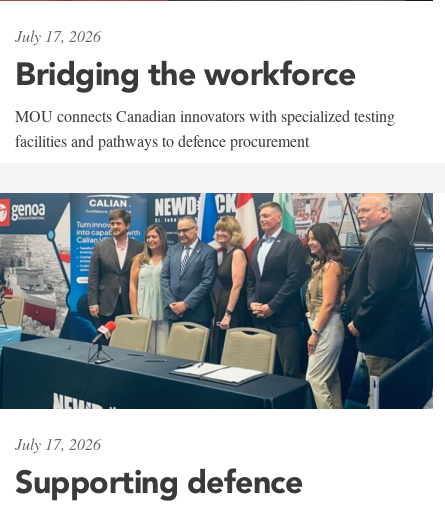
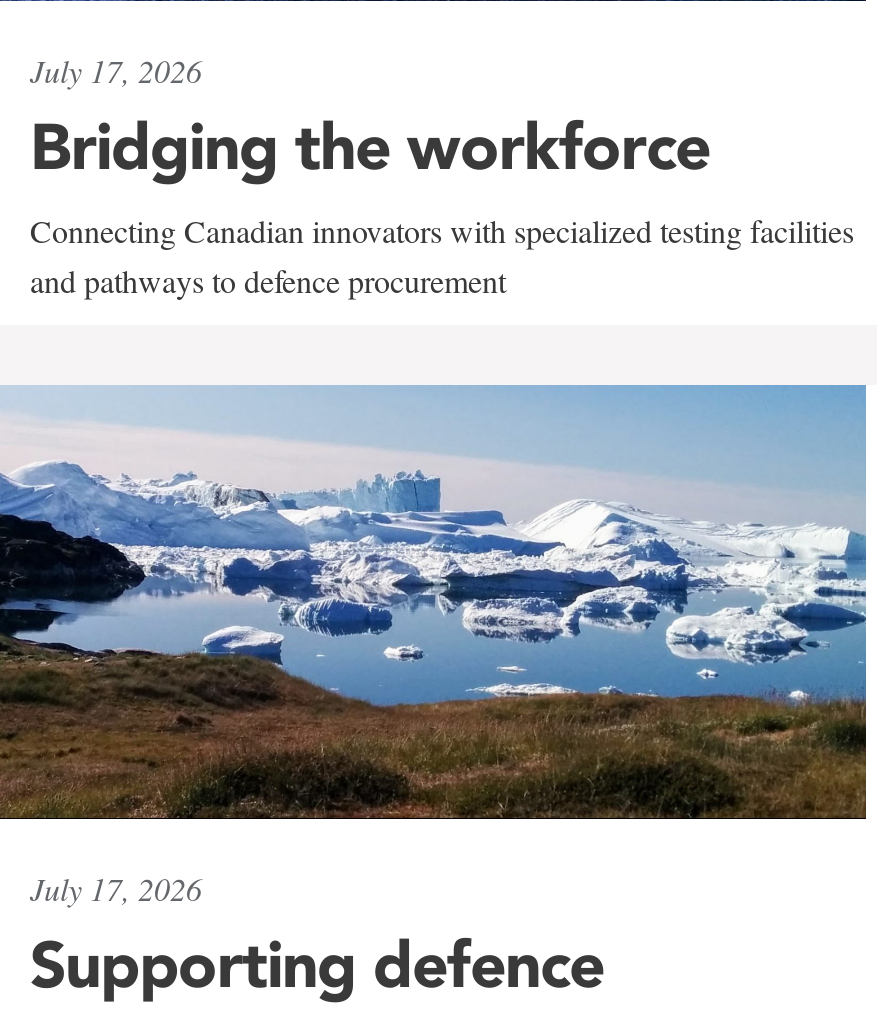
[15,105,395,151] MOU connects Canadian innovators with specialized testing | facilities and pathways to defence procurement -> [30,210,854,302] Connecting Canadian innovators with specialized testing facilities | and pathways to defence procurement
[3,192,434,409] [image] -> [6,384,868,822] [image]

